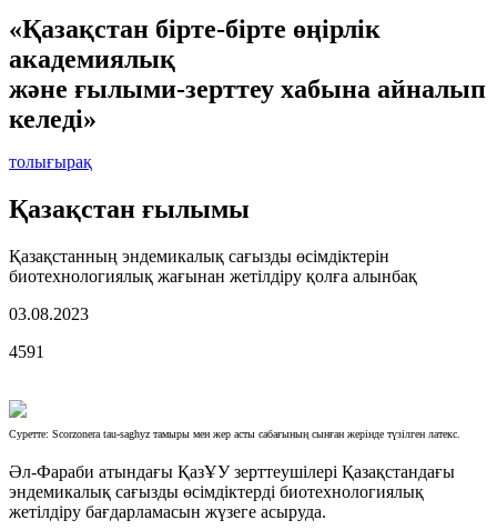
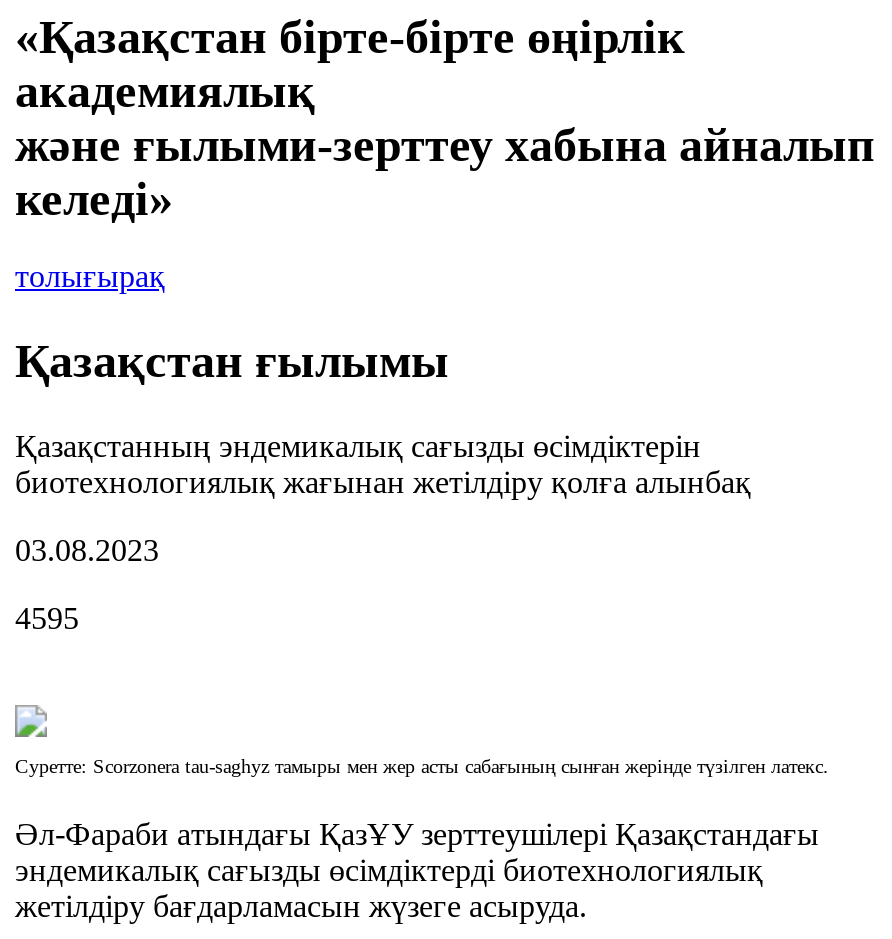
[9,342,44,361] 4591 -> [15,600,79,634] 4595

